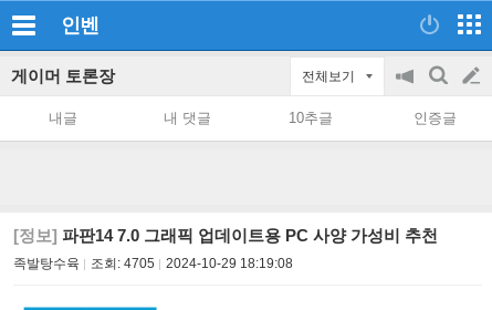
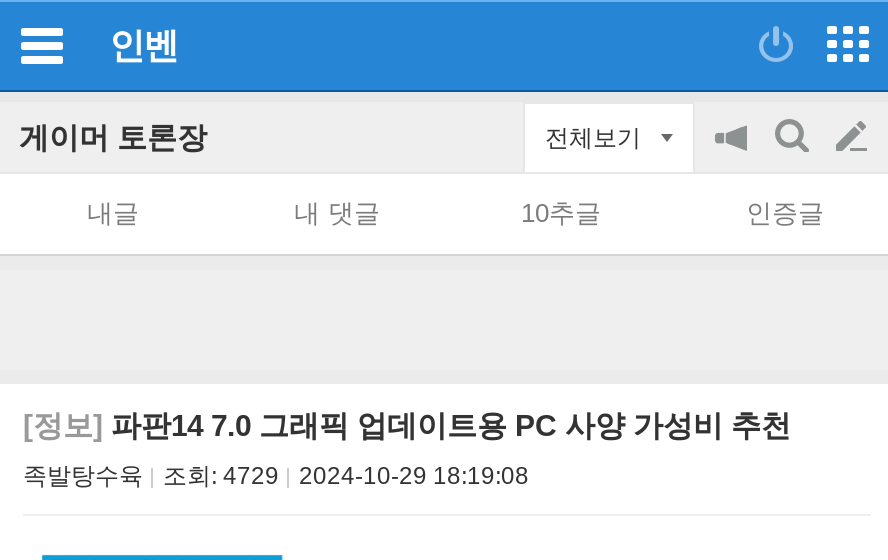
[13,256,293,271] 족발탕수육 조회: 4705 2024-10-29 18:19:08 -> [23,462,529,490] 족발탕수육 조회: 4729 2024-10-29 18:19:08

